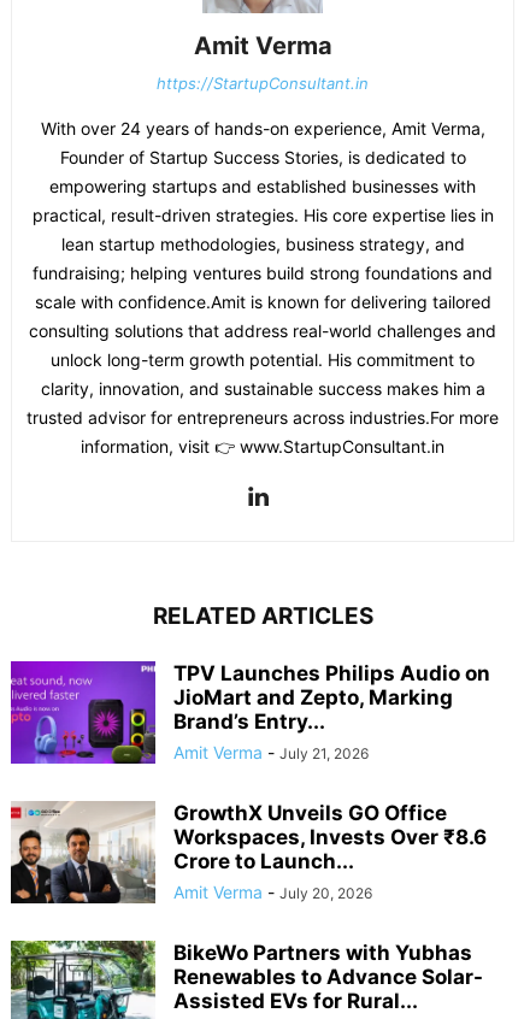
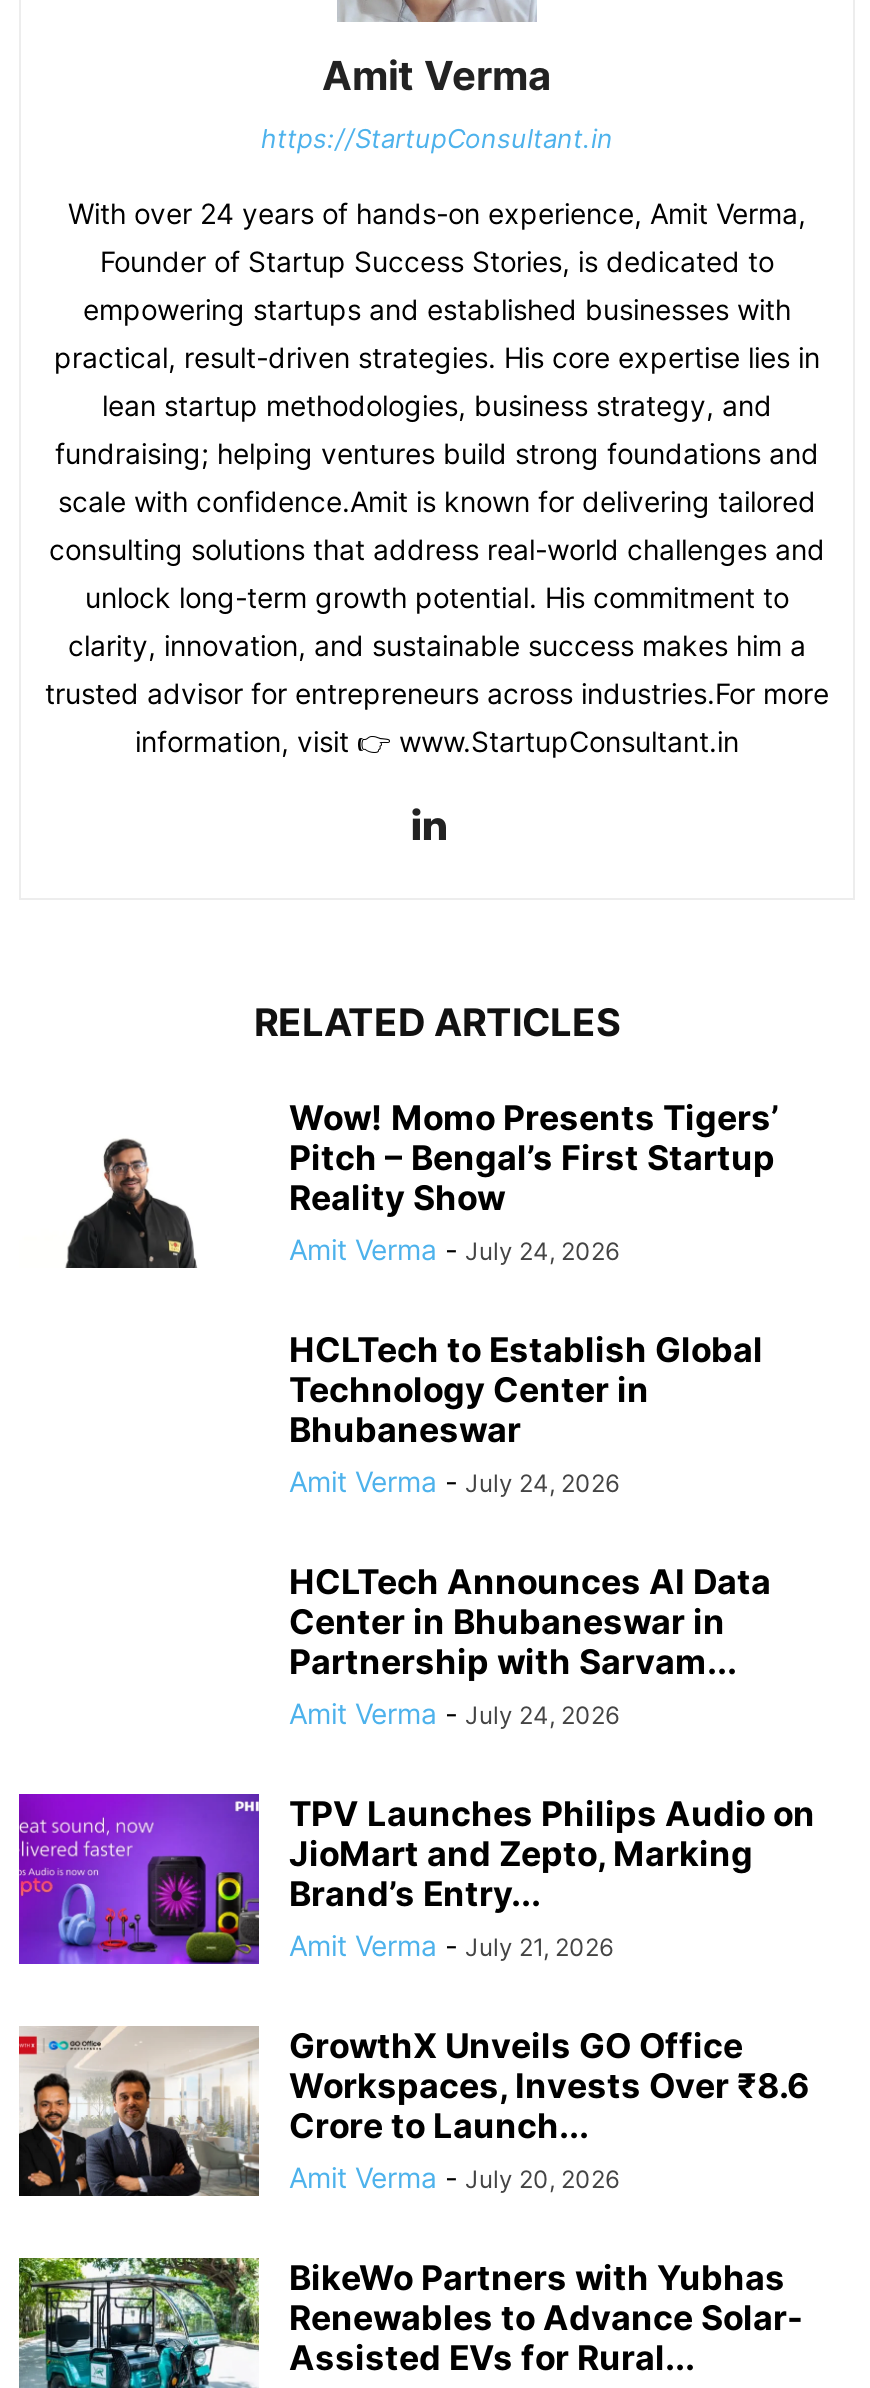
none -> [65,1138,197,1270] [image]
none -> [289,1099,779,1731] Wow! Momo Presents Tigers’ | Pitch – Bengal’s First Startup | Reality Show | Amit Verma - July 24, 2026 | HCLTech to Establish Global | Technology Center in | Bhubaneswar | Amit Verma - July 24, 2026 | HCLTech Announces AI Data | Center in Bhubaneswar in | Partnership with Sarvam... | Amit Verma - July 24, 2026

